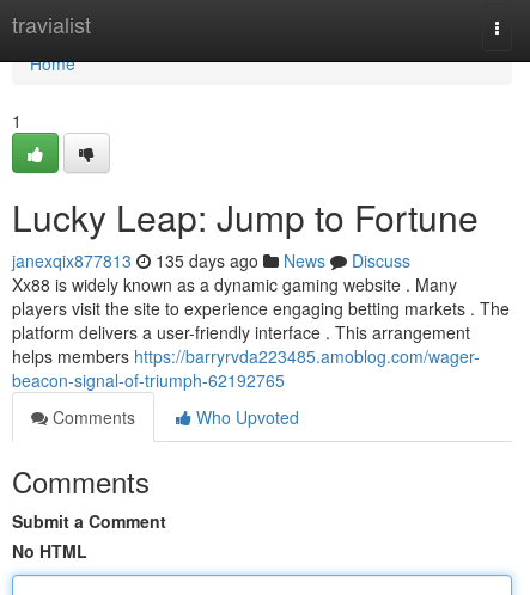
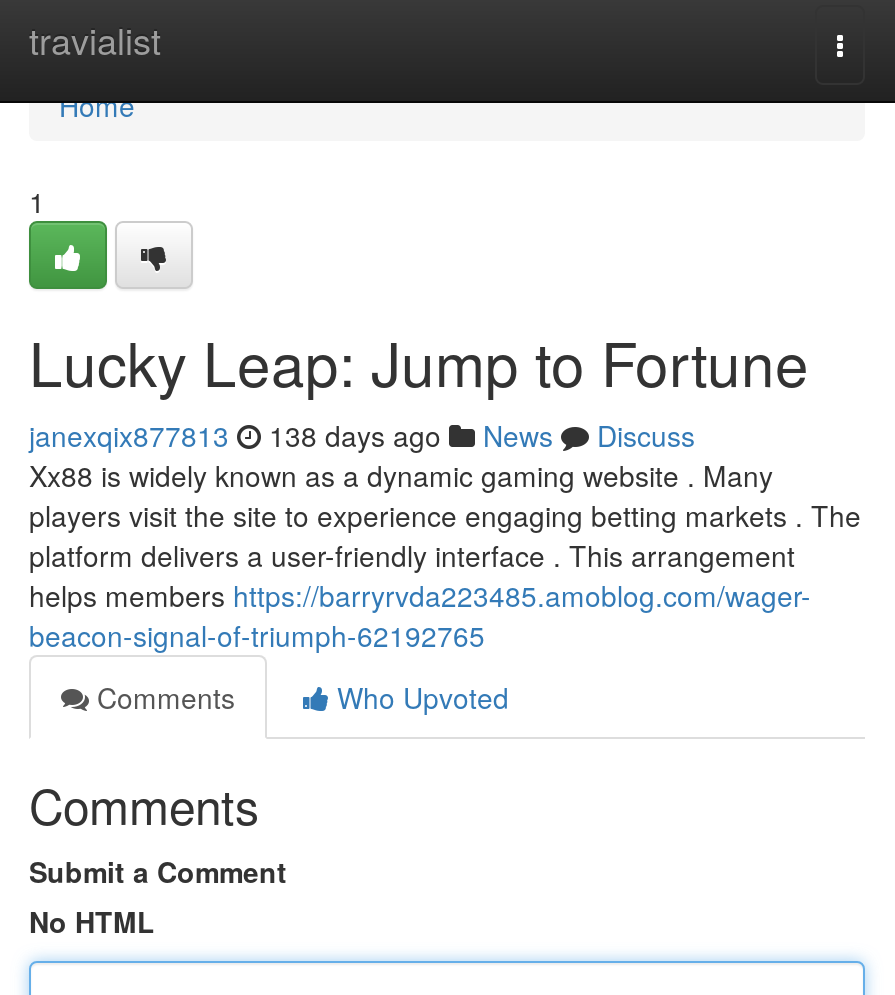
[12,249,410,272] janexqix877813 135 days ago News Discuss -> [29,415,695,455] janexqix877813 138 days ago News Discuss

